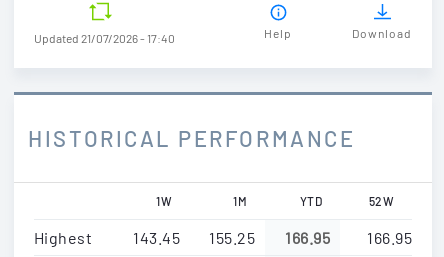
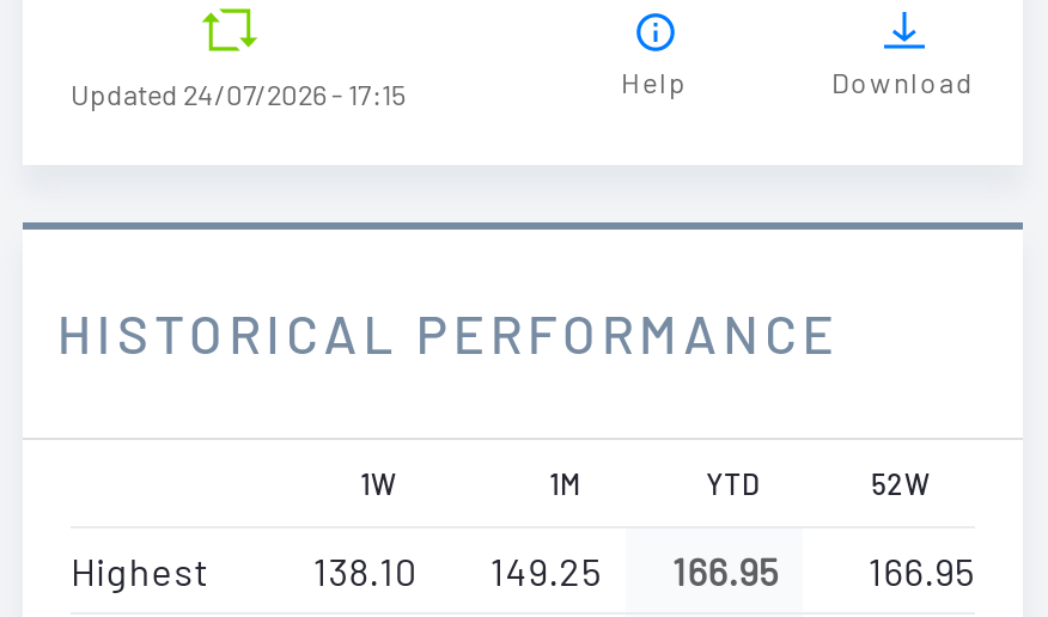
[34,31,175,45] Updated 21/07/2026 - 17:40 -> [71,77,406,111] Updated 24/07/2026 - 17:15
[133,228,180,247] 143.45 -> [313,547,418,593] 138.10
[209,228,255,247] 155.25 -> [490,547,602,593] 149.25

